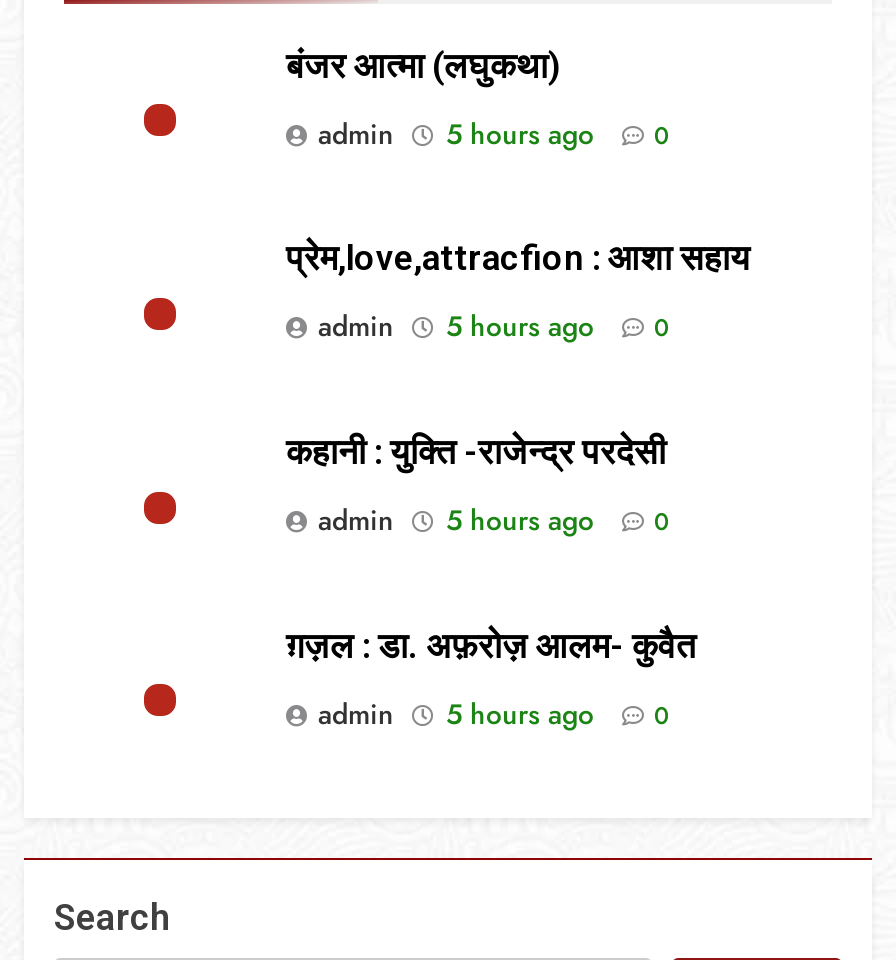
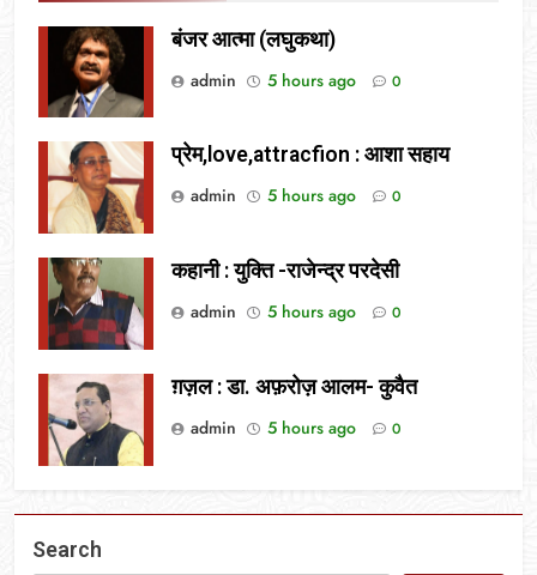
none -> [37,25,155,119] [image]
none -> [37,140,155,235] [image]
none -> [37,256,155,351] [image]
none -> [37,373,155,467] [image]

